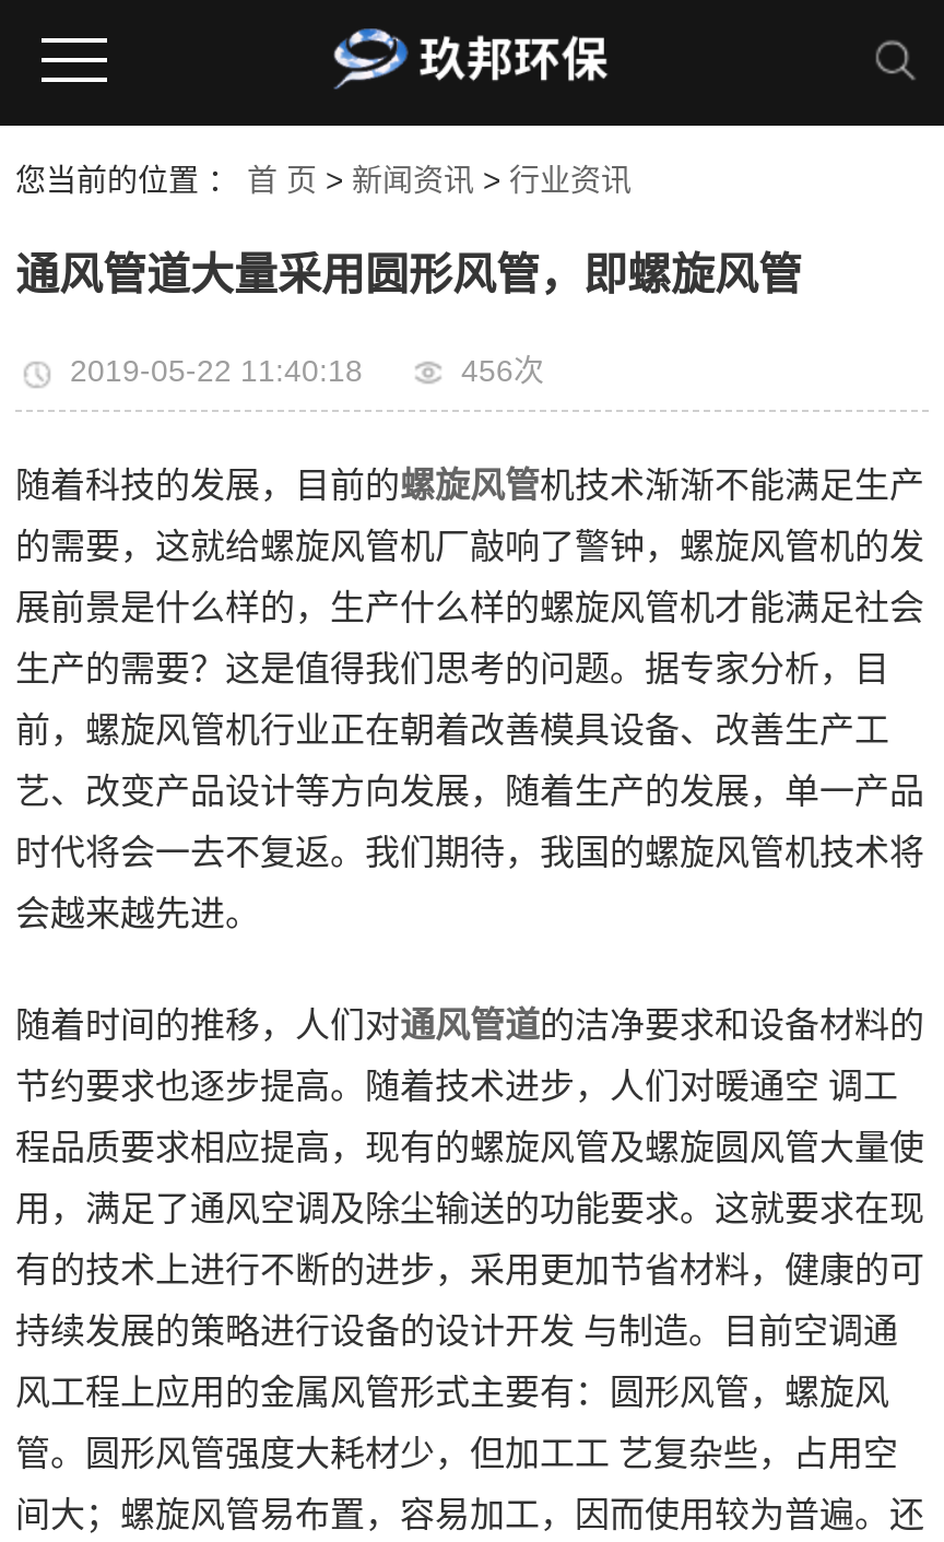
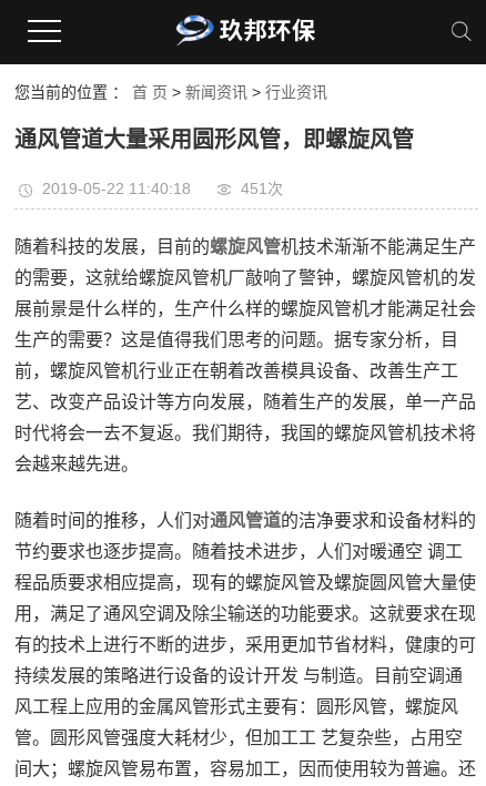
[461,353,544,388] 456次 -> [241,180,283,197] 451次

